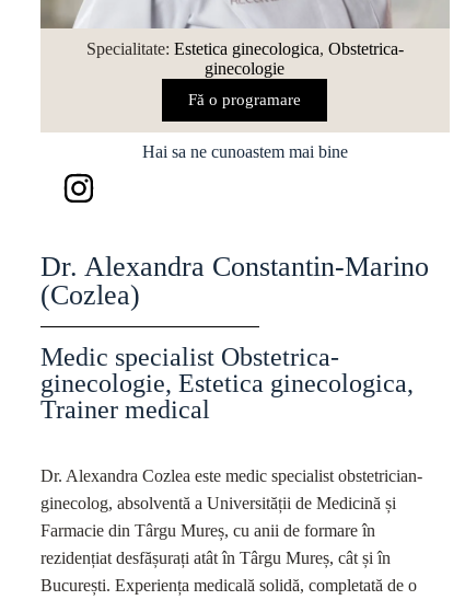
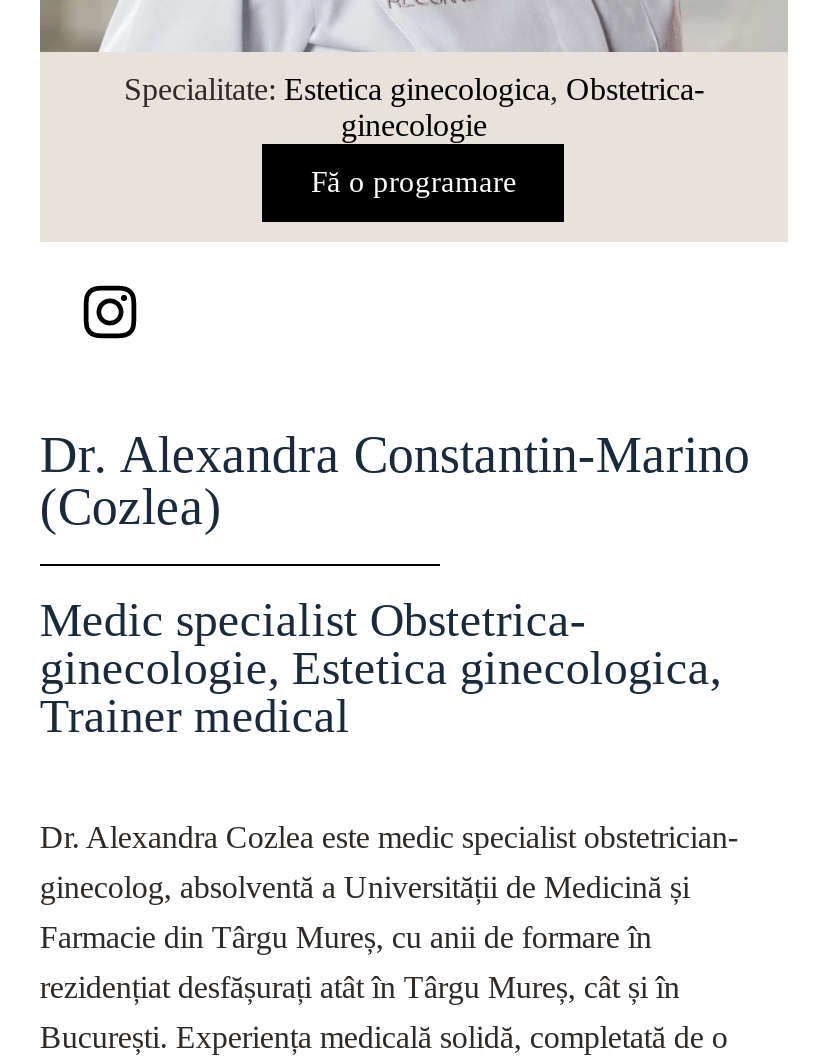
[142,143,348,161] Hai sa ne cunoastem mai bine -> none

